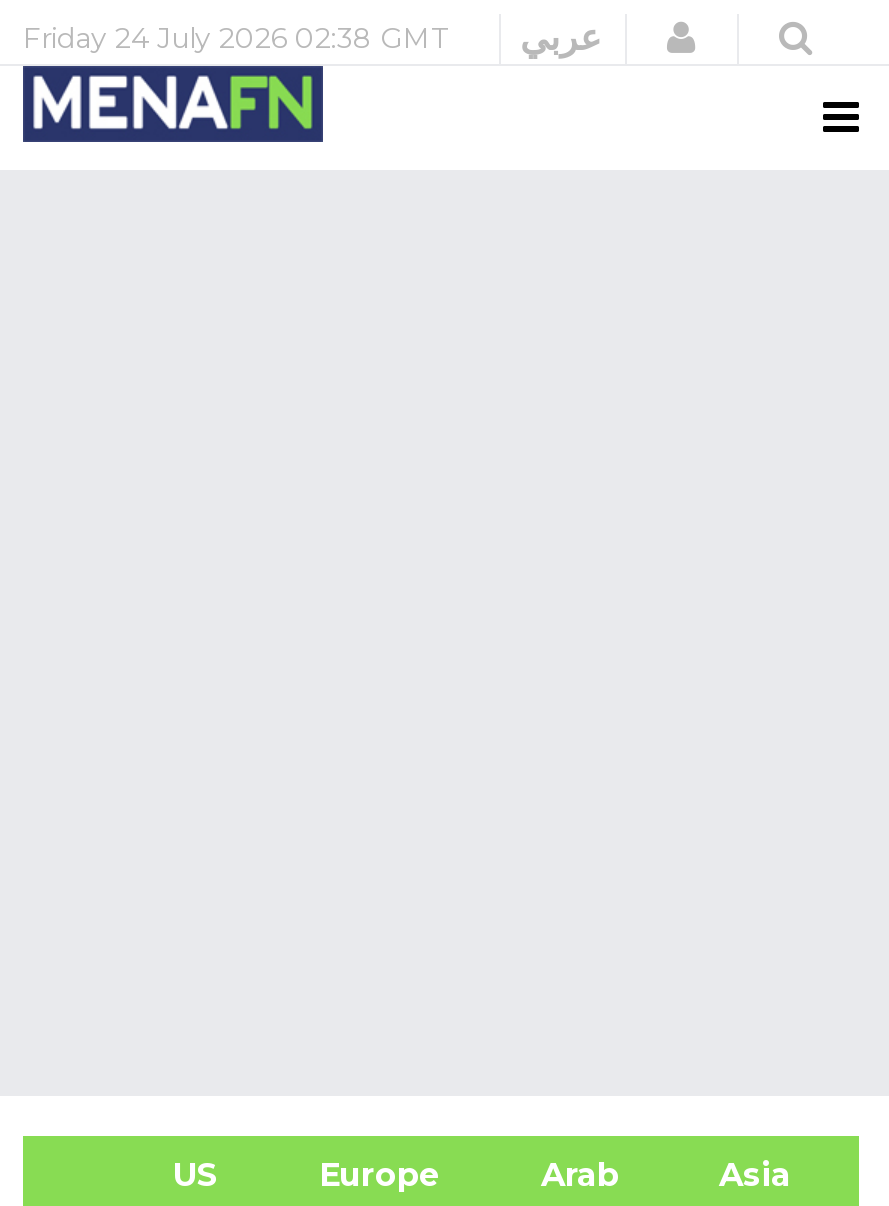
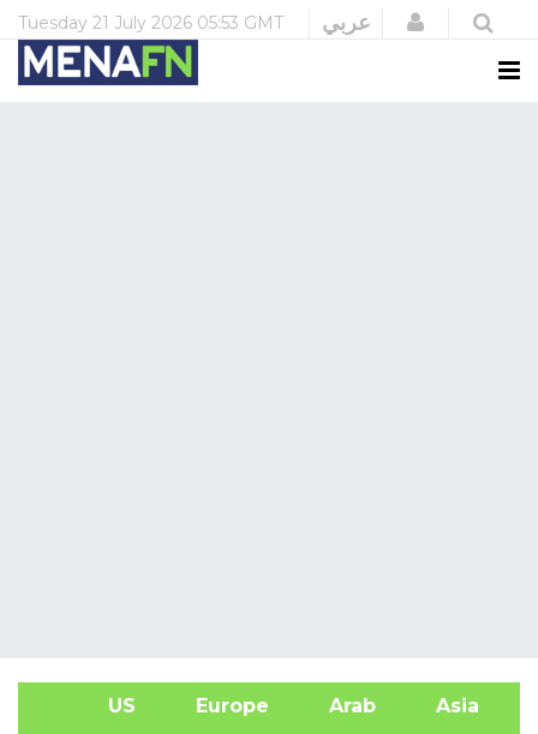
[23,20,447,56] Friday 24 July 2026 02:38 GMT -> [18,12,283,34] Tuesday 21 July 2026 05:53 GMT

